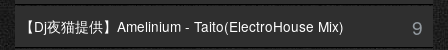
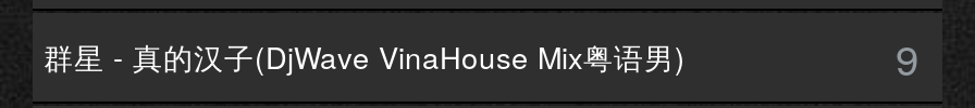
[20,16,344,36] 【Dj夜猫提供】Amelinium - Taito(ElectroHouse Mix) -> [44,35,686,78] 群星 - 真的汉子(DjWave VinaHouse Mix粤语男)

